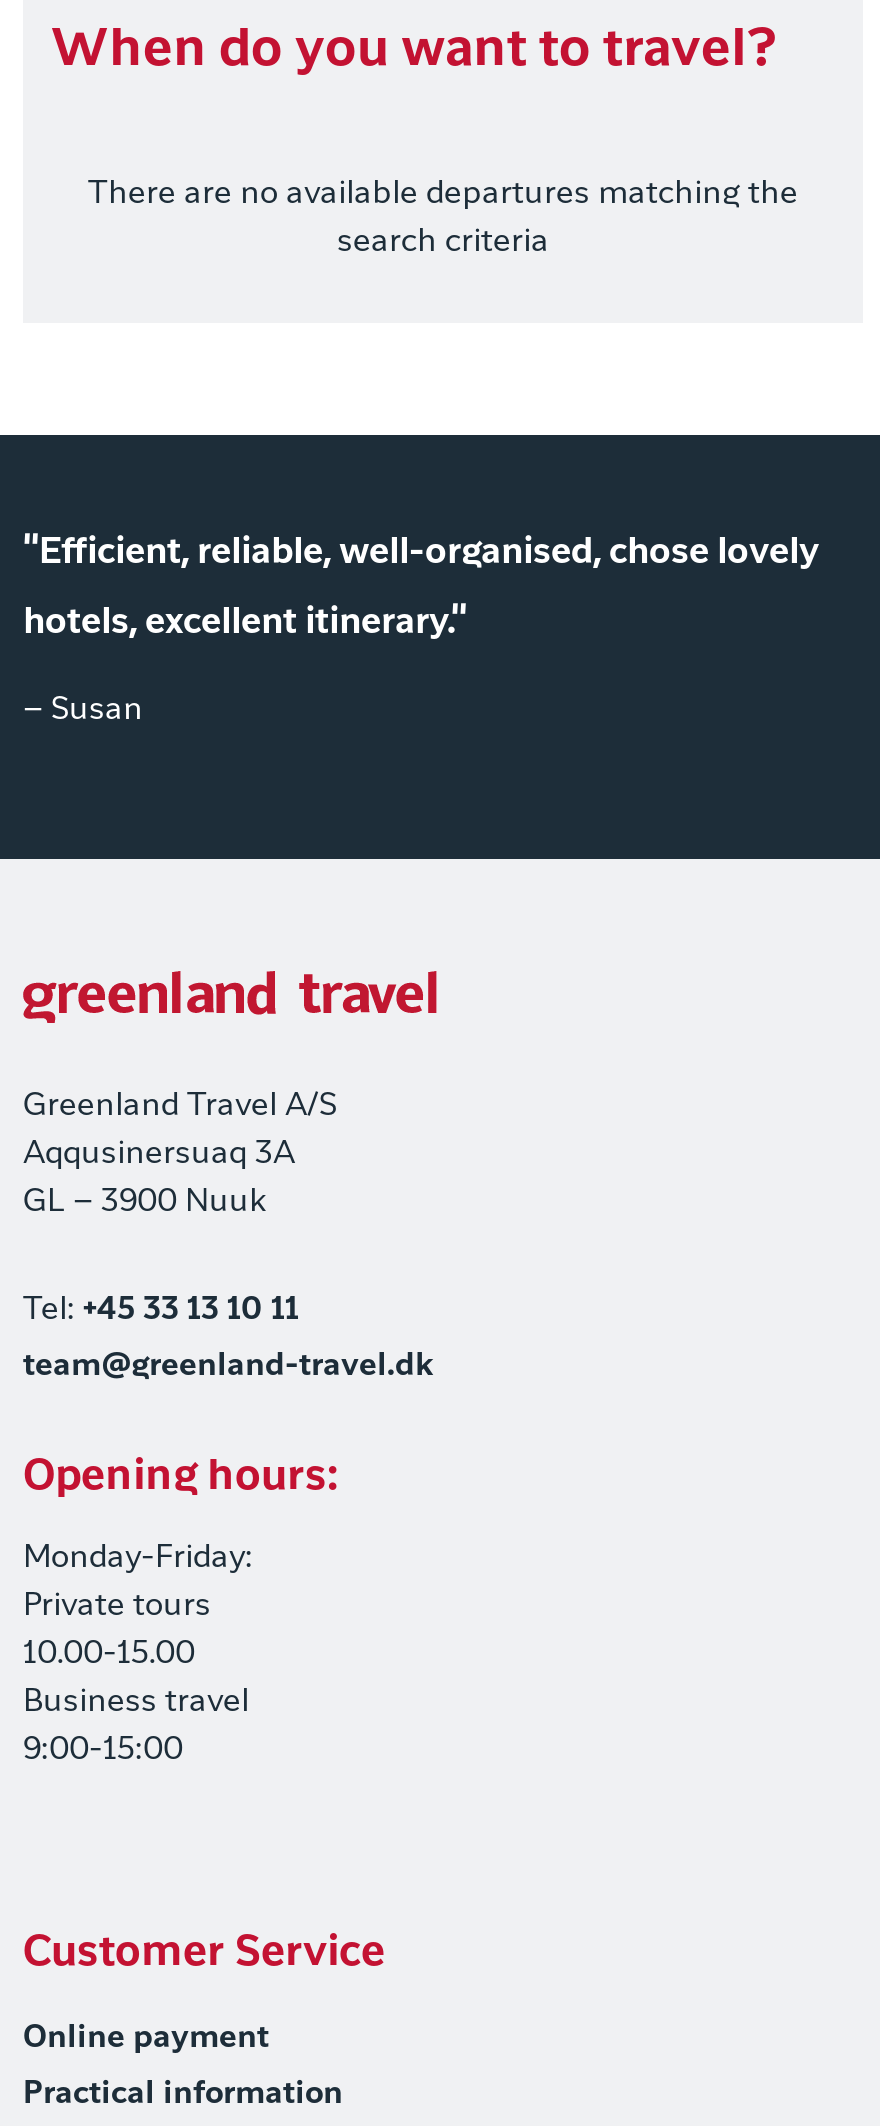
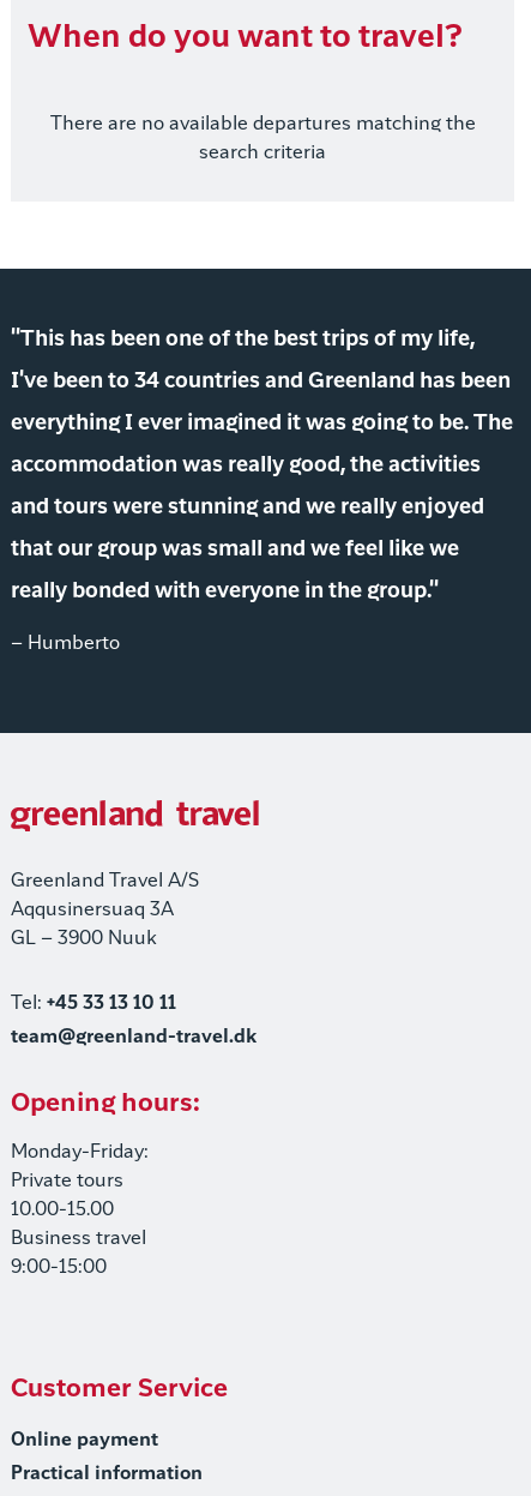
[23,537,819,725] "Efficient, reliable, well-organised, chose lovely | hotels, excellent itinerary." | – Susan -> [11,330,513,653] "This has been one of the best trips of my life, | I've been to 34 countries and Greenland has been | everything I ever imagined it was going to be. The | accommodation was really good, the activities | and tours were stunning and we really enjoyed | that our group was small and we feel like we | really bonded with everyone in the group." | – Humberto

